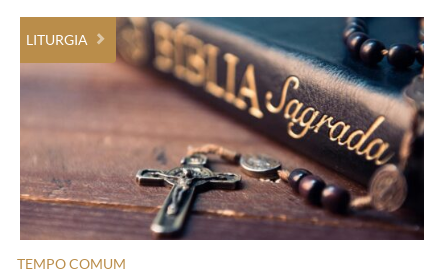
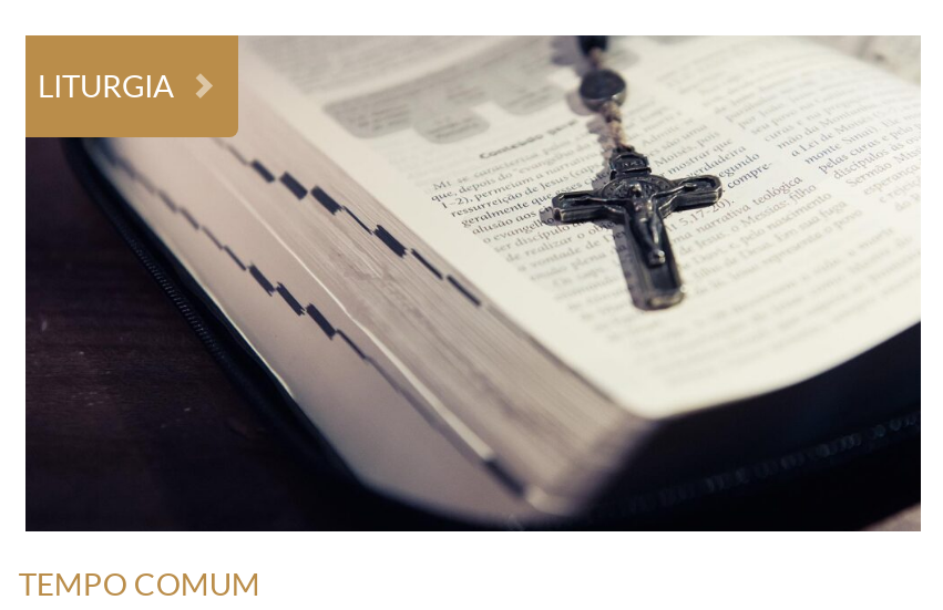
[19,16,425,240] [image] -> [23,34,921,533] [image]

